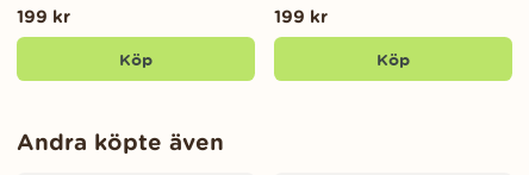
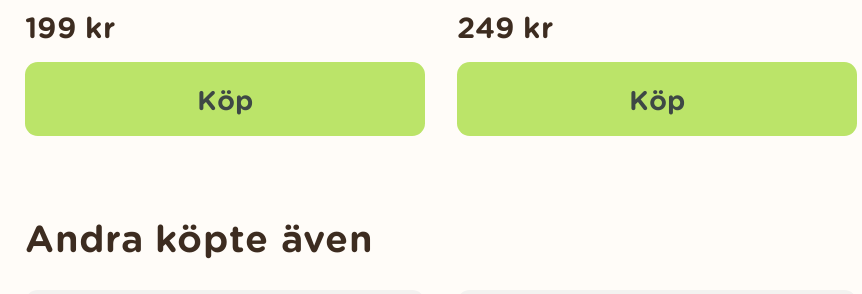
[274,6,328,27] 199 kr -> [457,11,553,45] 249 kr

